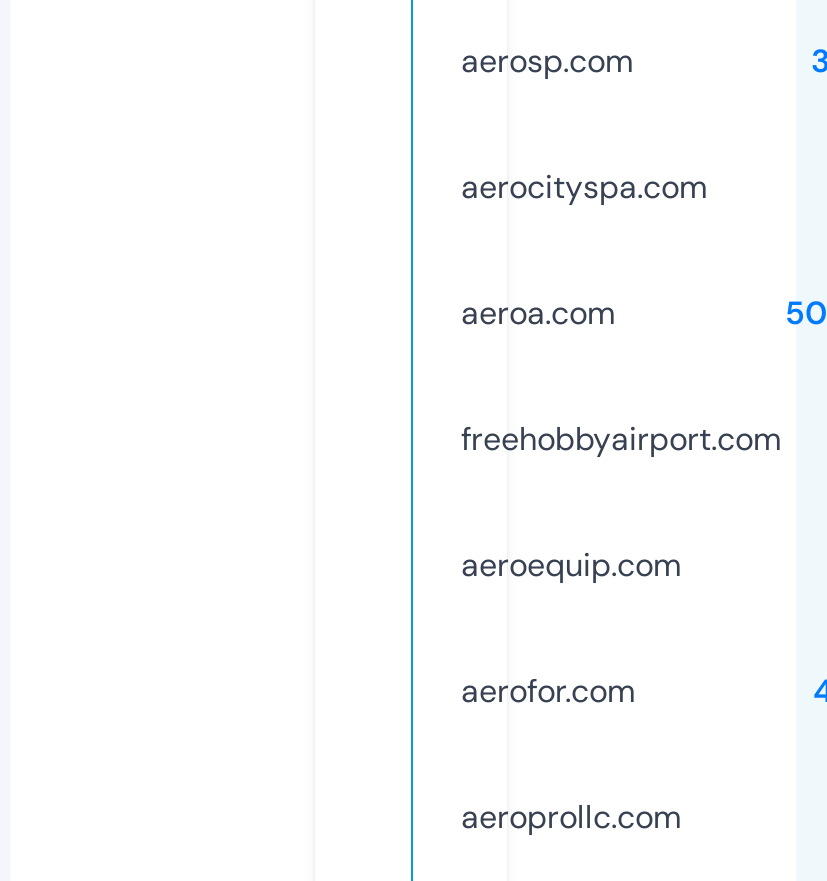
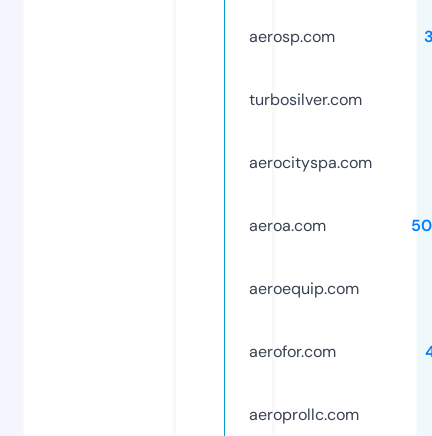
none -> [249,89,362,110] turbosilver.com
moved [461,166,707,334] -> [249,152,372,236]: aerocityspa.com | aeroa.com
[461,418,781,460] freehobbyairport.com -> none

